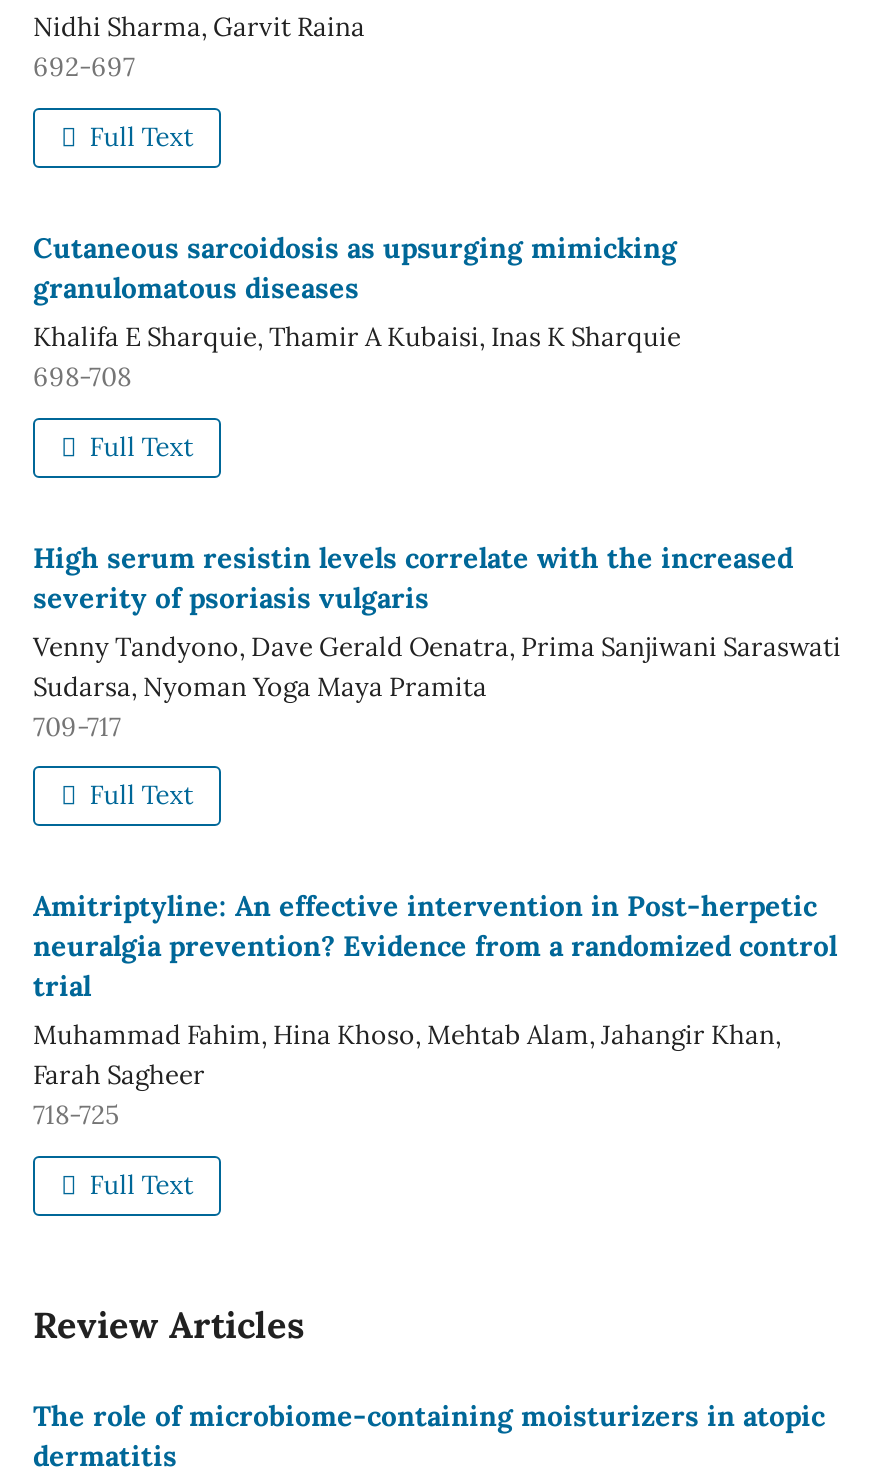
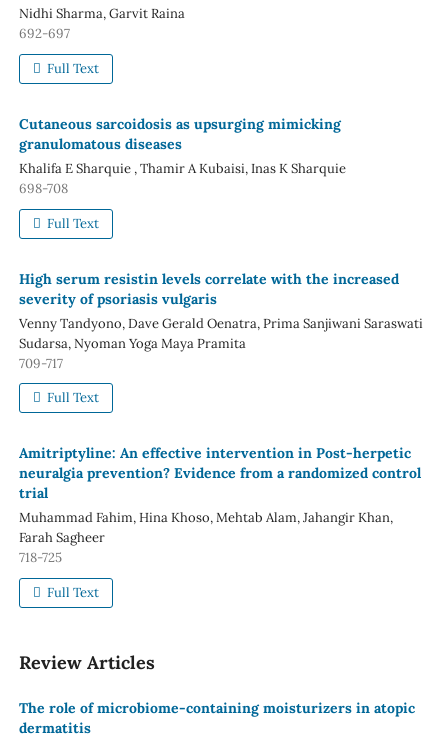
[33,319,681,353] Khalifa E Sharquie, Thamir A Kubaisi, Inas K Sharquie -> [19,159,346,176] Khalifa E Sharquie , Thamir A Kubaisi, Inas K Sharquie

